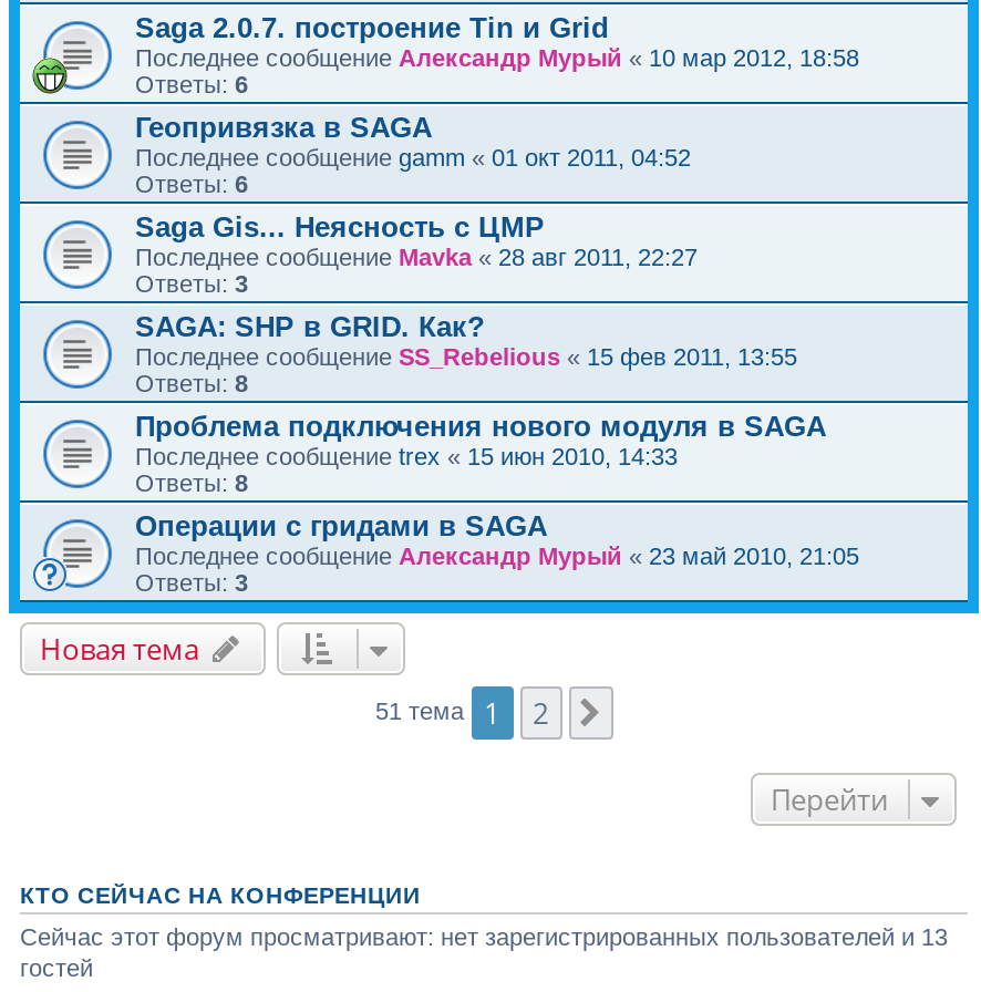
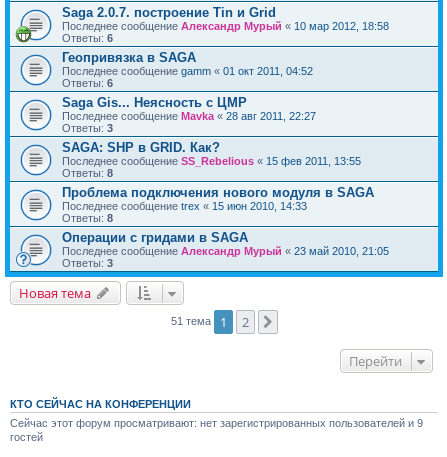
[20,923,948,949] Сейчас этот форум просматривают: нет зарегистрированных пользователей и 13 -> [10,417,423,429] Сейчас этот форум просматривают: нет зарегистрированных пользователей и 9

